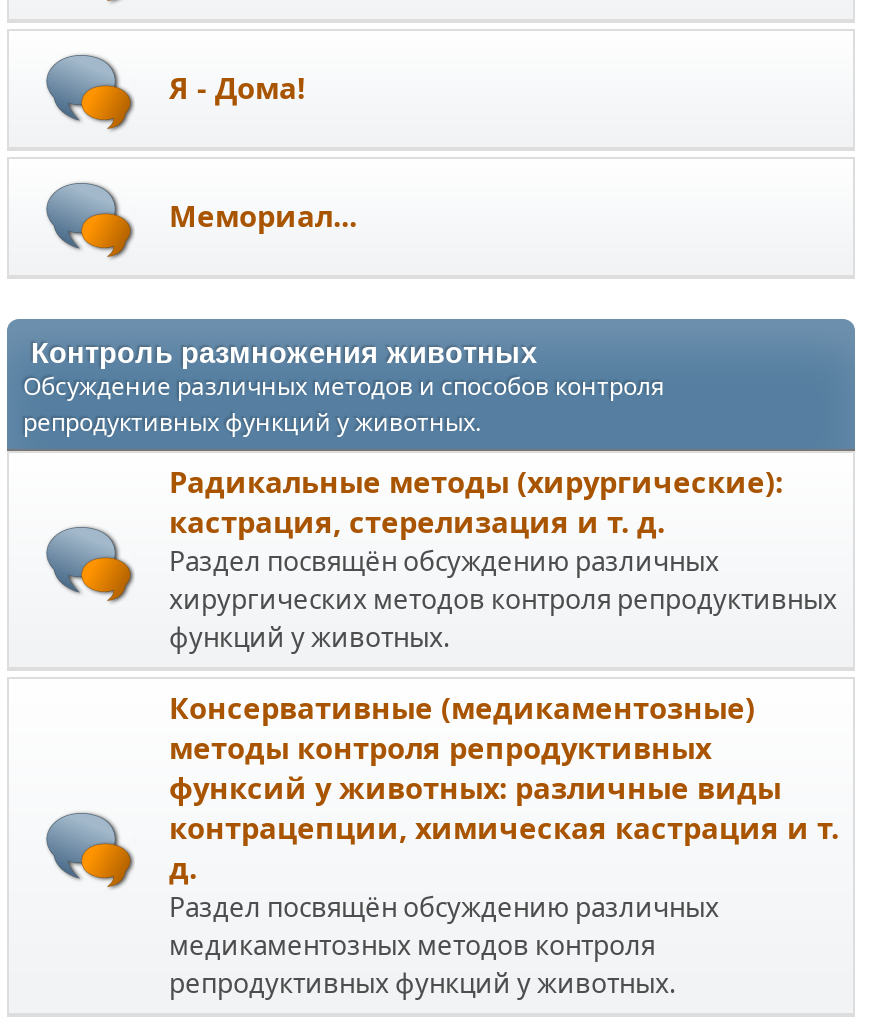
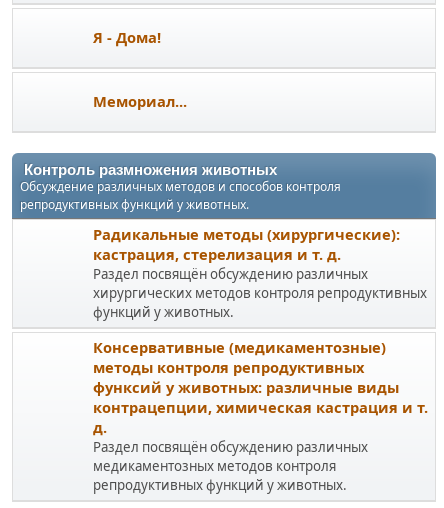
[45,52,135,132] [image] -> none
[45,180,135,260] [image] -> none
[45,524,135,604] [image] -> none
[45,810,135,890] [image] -> none

